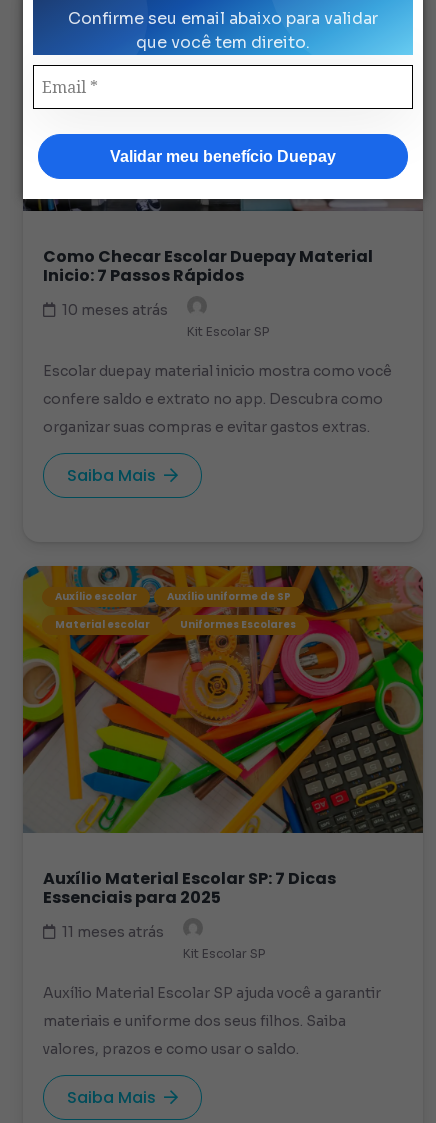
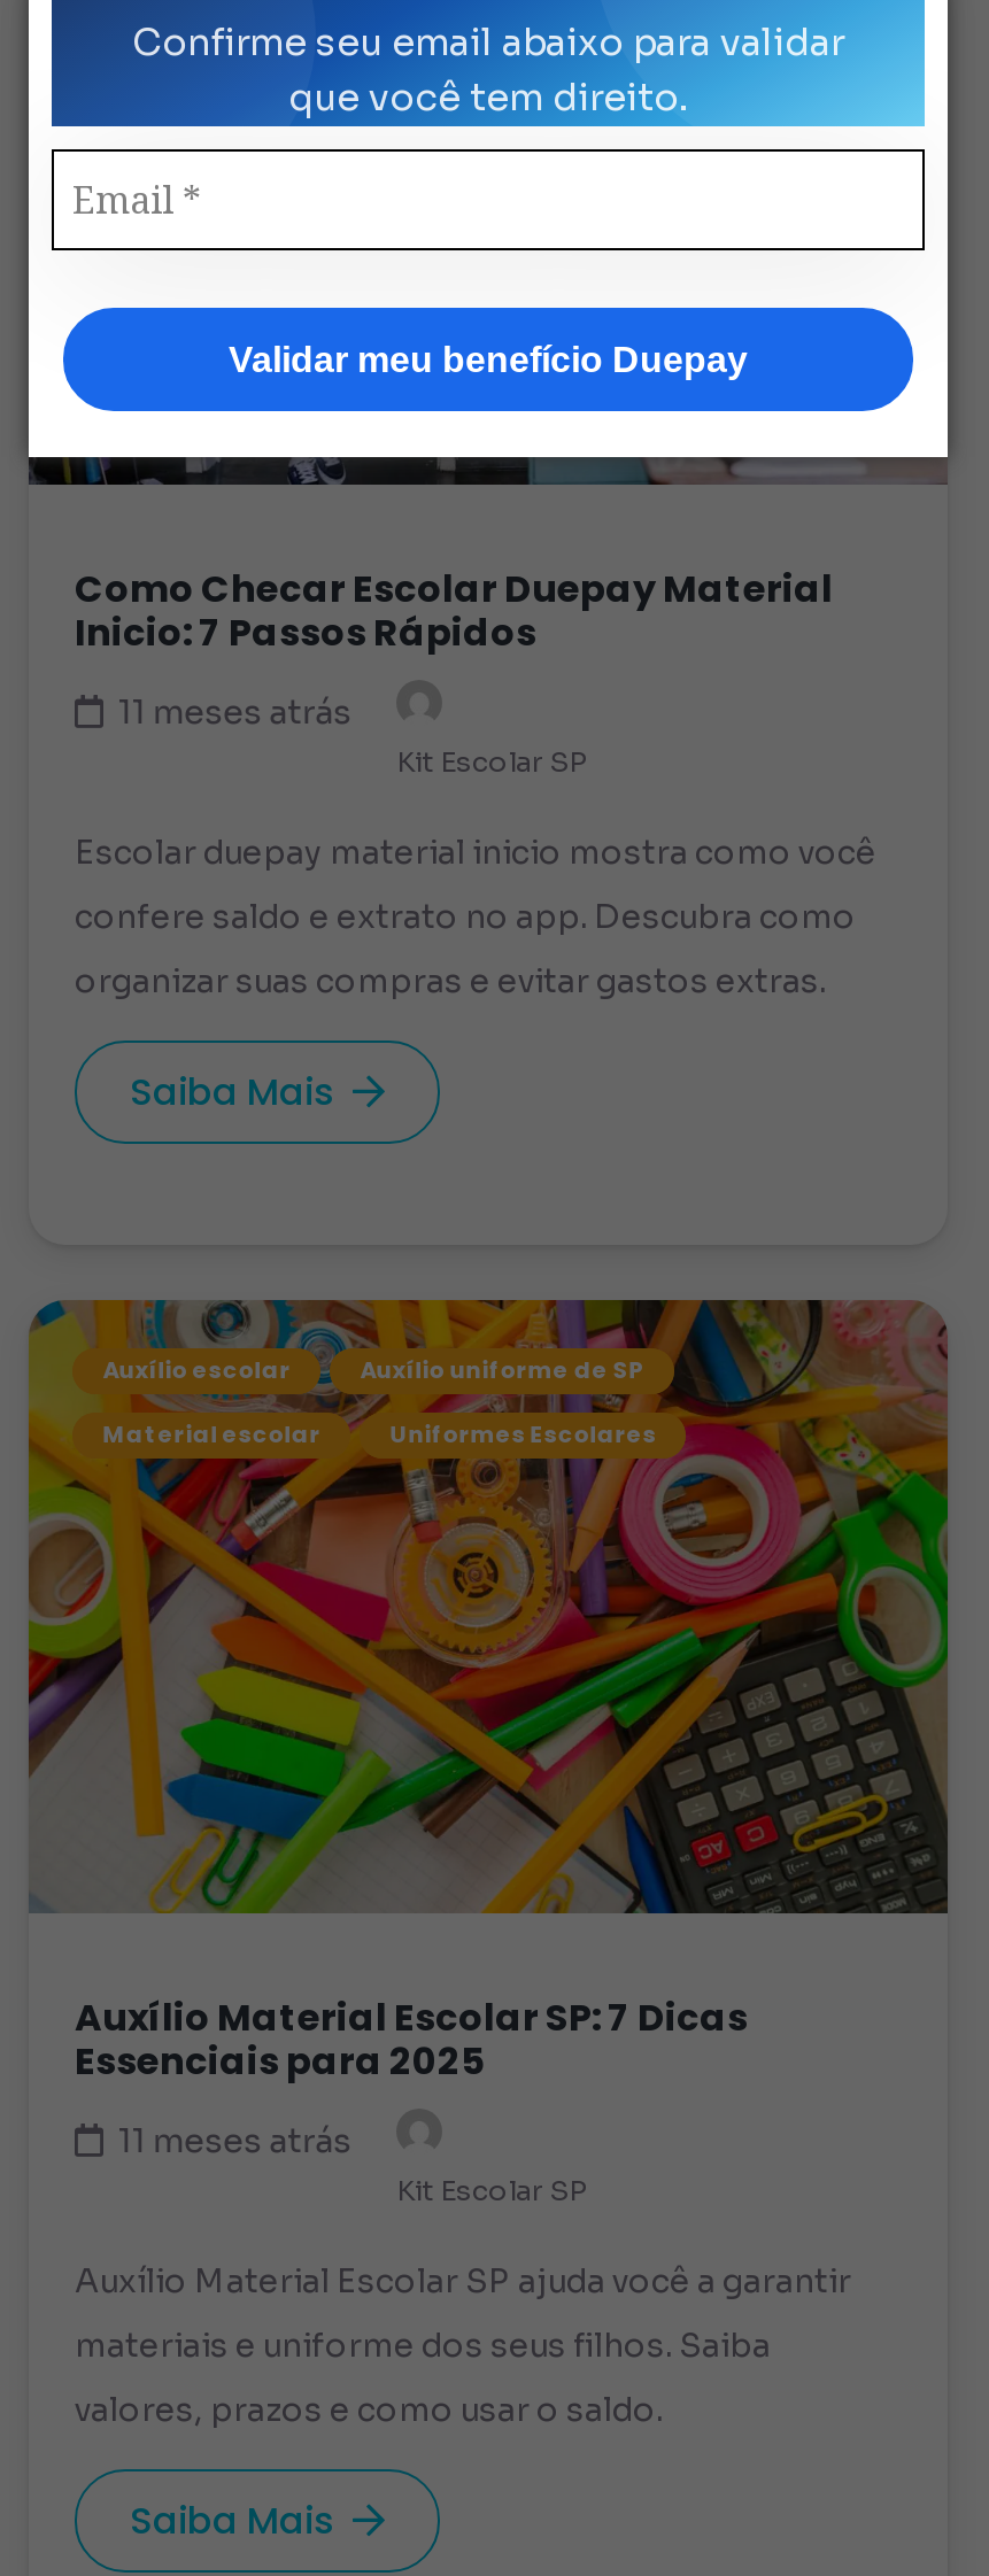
[62,301,168,319] 10 meses atrás -> [118,691,352,733] 11 meses atrás

